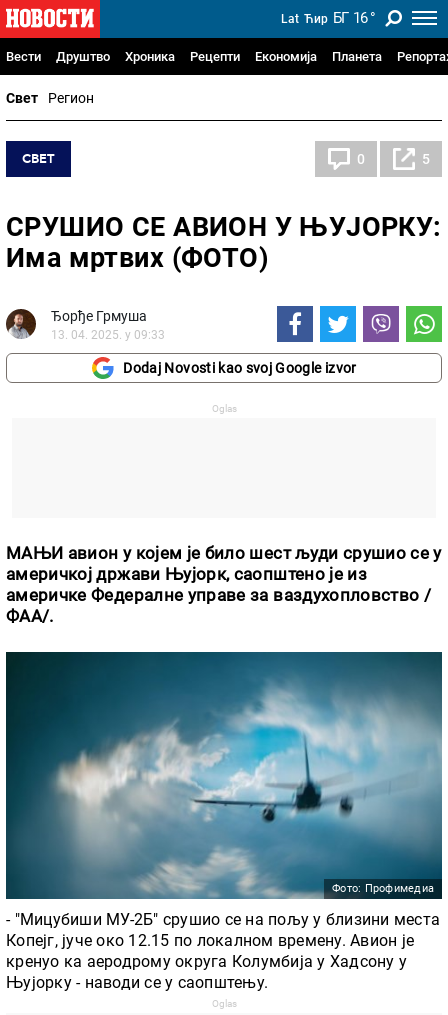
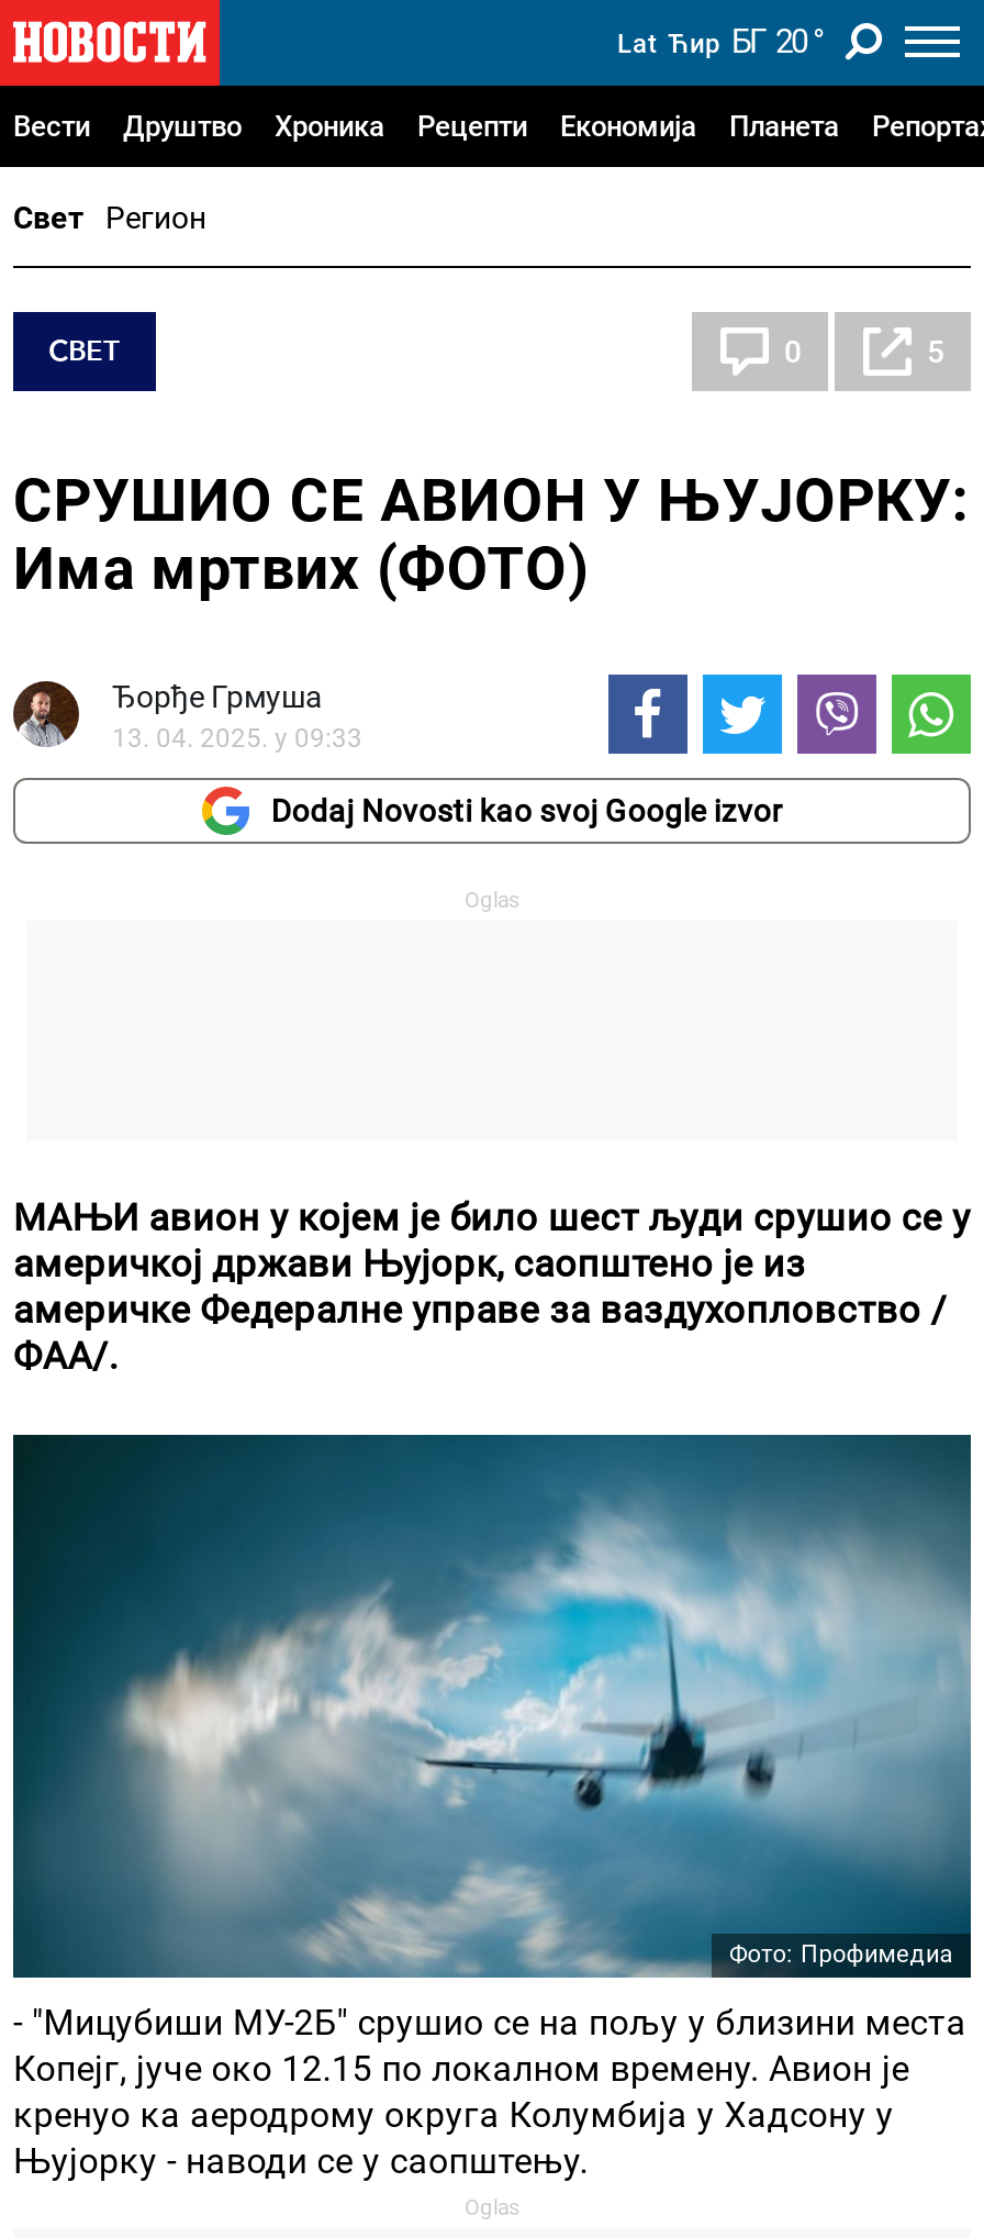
[281,9,375,27] Lat Ћир БГ 16 ° -> [617,22,824,62] Lat Ћир БГ 20 °

